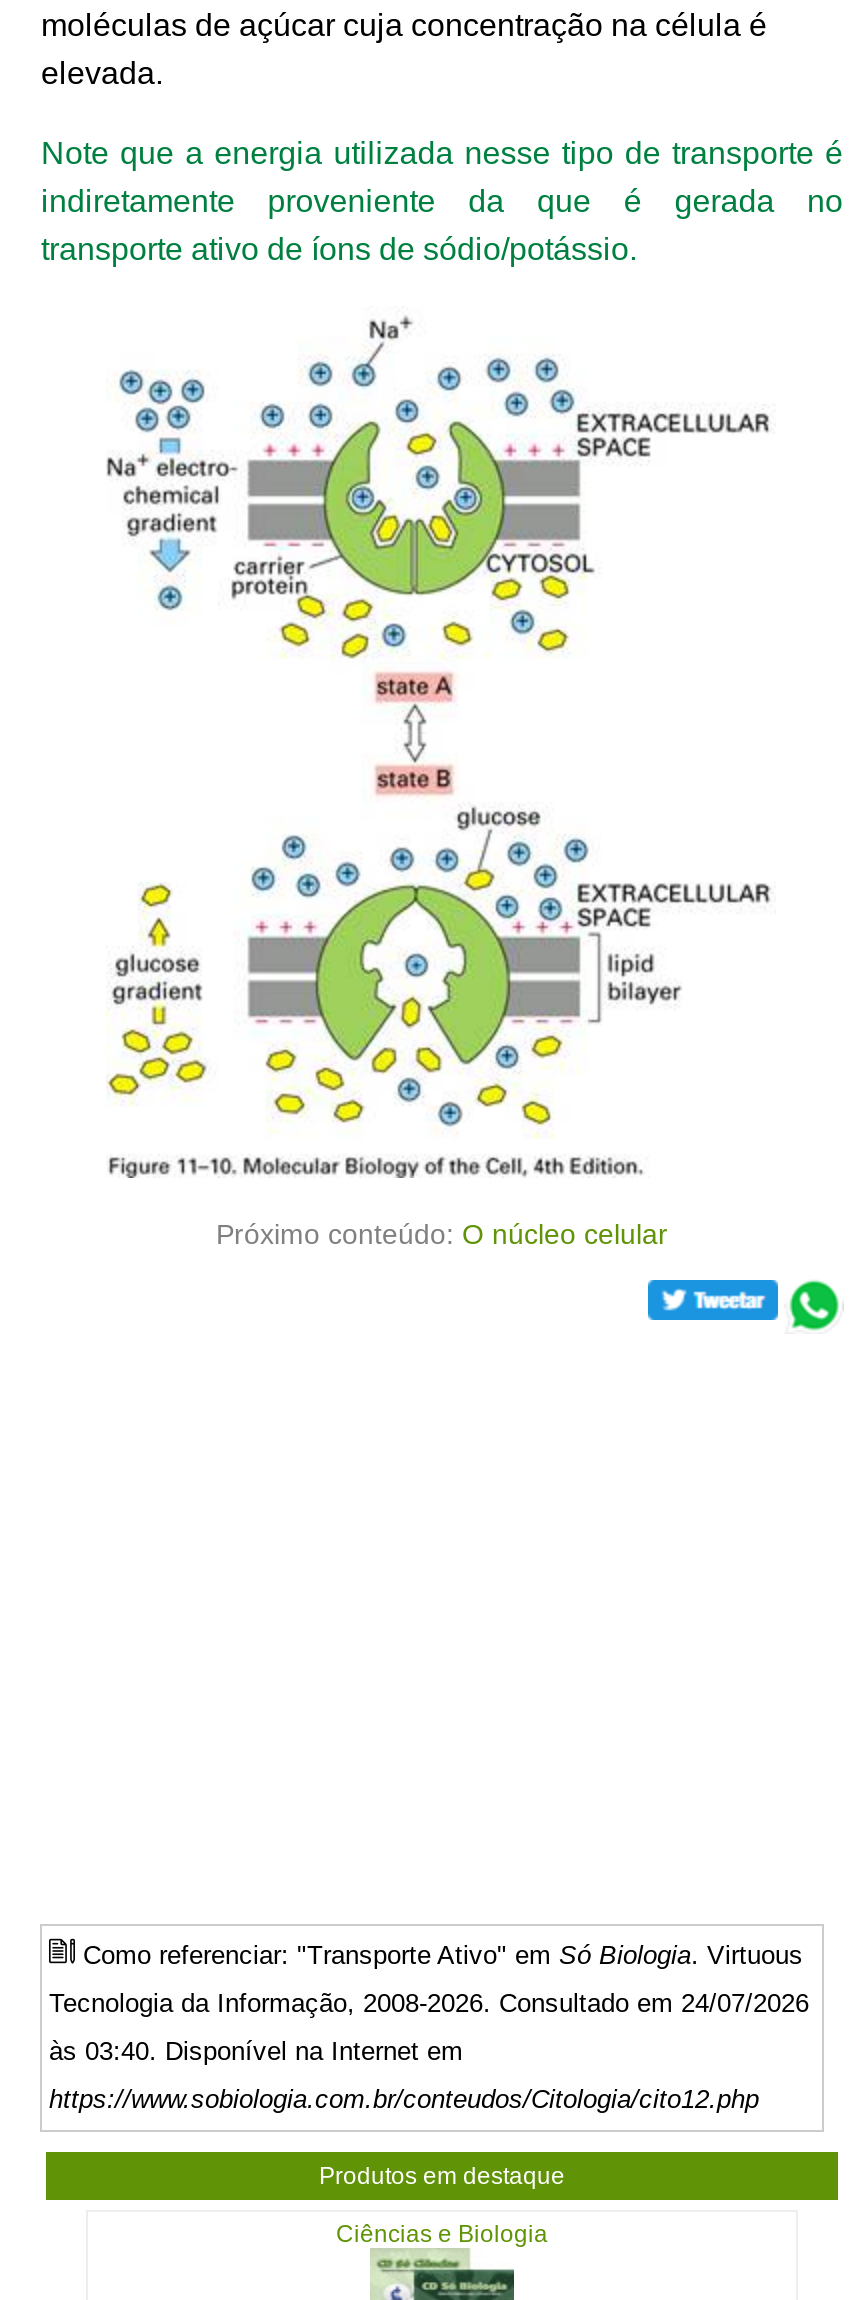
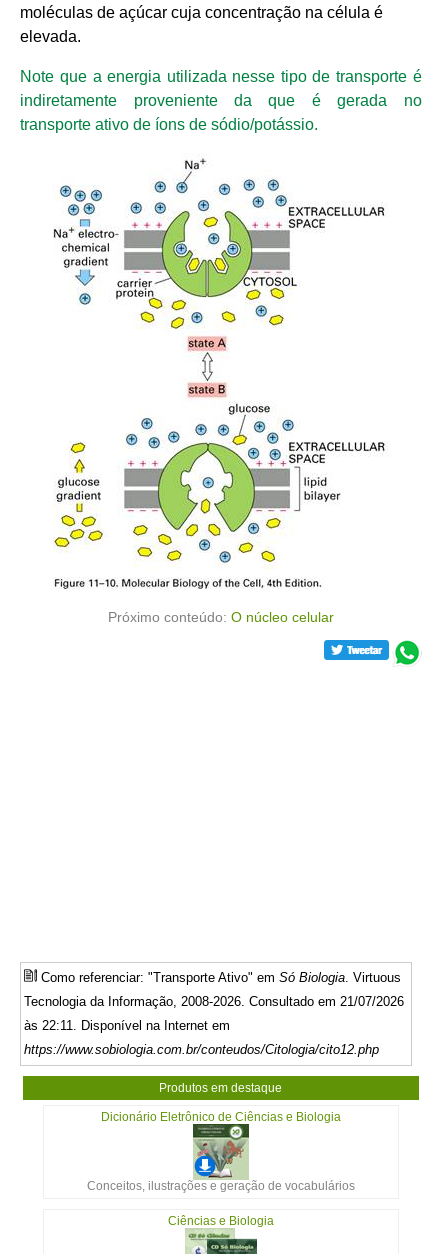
[49,1988,809,2018] Tecnologia da Informação, 2008-2026. Consultado em 24/07/2026 -> [24,994,404,1009] Tecnologia da Informação, 2008-2026. Consultado em 21/07/2026
[49,2036,463,2066] às 03:40. Disponível na Internet em -> [24,1018,230,1033] às 22:11. Disponível na Internet em
none -> [87,1131,355,1193] [image] | Conceitos, ilustrações e geração de vocabulários
none -> [101,1110,341,1124] Dicionário Eletrônico de Ciências e Biologia

